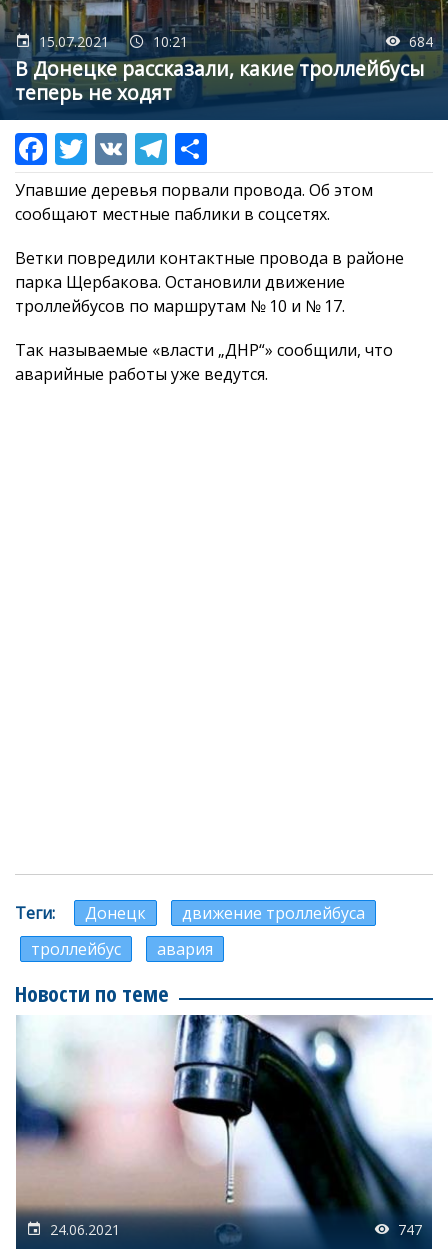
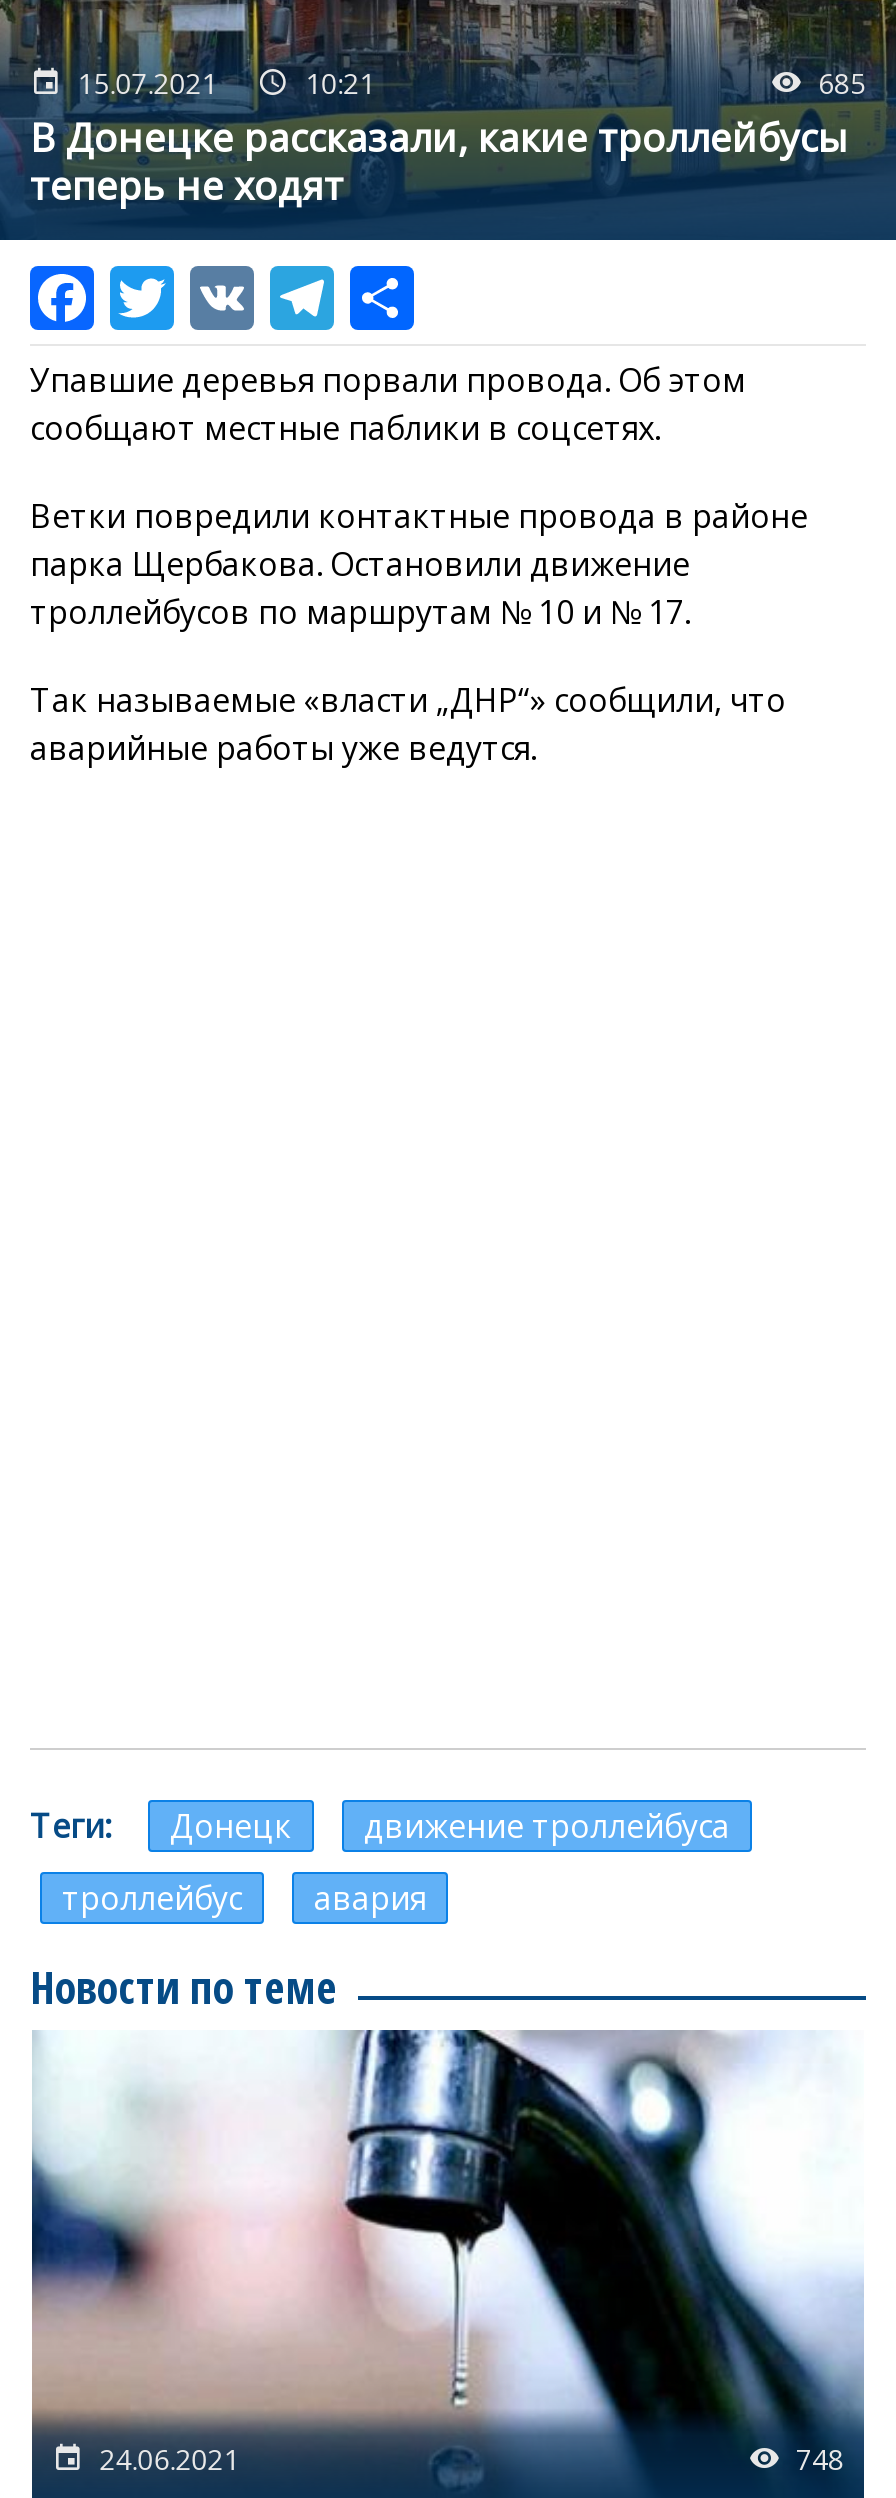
[409,32,433,51] 684 -> [818,64,866,102] 685
[398,1220,422,1239] 747 -> [796,2440,844,2478] 748

